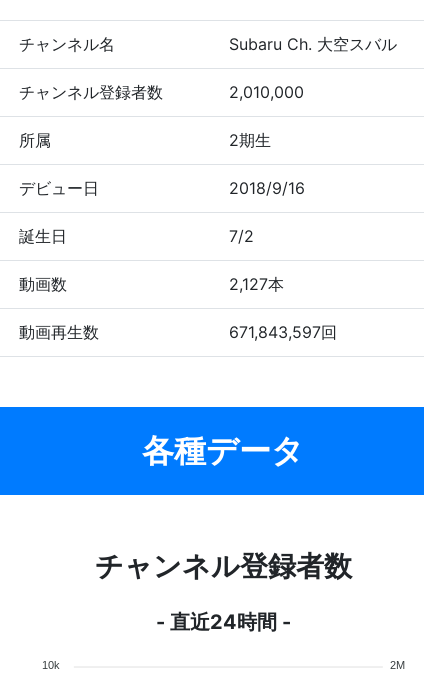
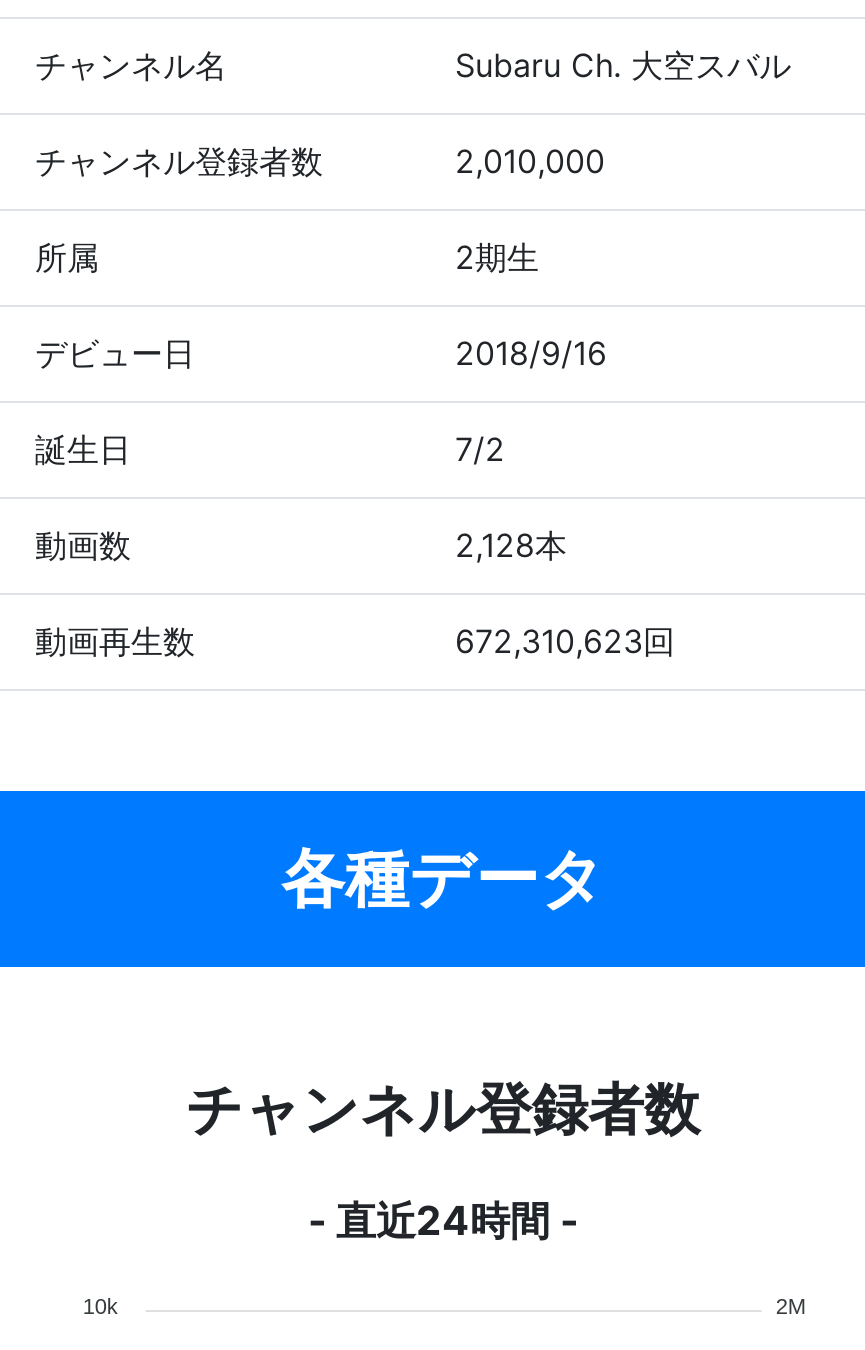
[229,274,284,294] 2,127本 -> [455,525,567,565] 2,128本
[229,322,337,342] 671,843,597回 -> [455,621,675,661] 672,310,623回

